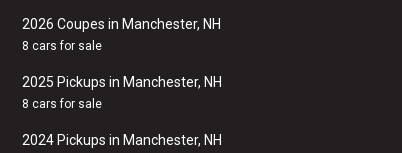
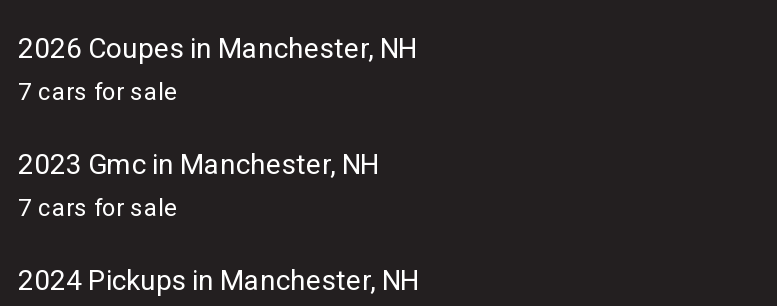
[22,39,102,53] 8 cars for sale -> [18,78,178,106] 7 cars for sale
[22,74,222,90] 2025 Pickups in Manchester, NH -> [18,148,378,180] 2023 Gmc in Manchester, NH
[22,97,102,111] 8 cars for sale -> [18,194,178,222] 7 cars for sale

